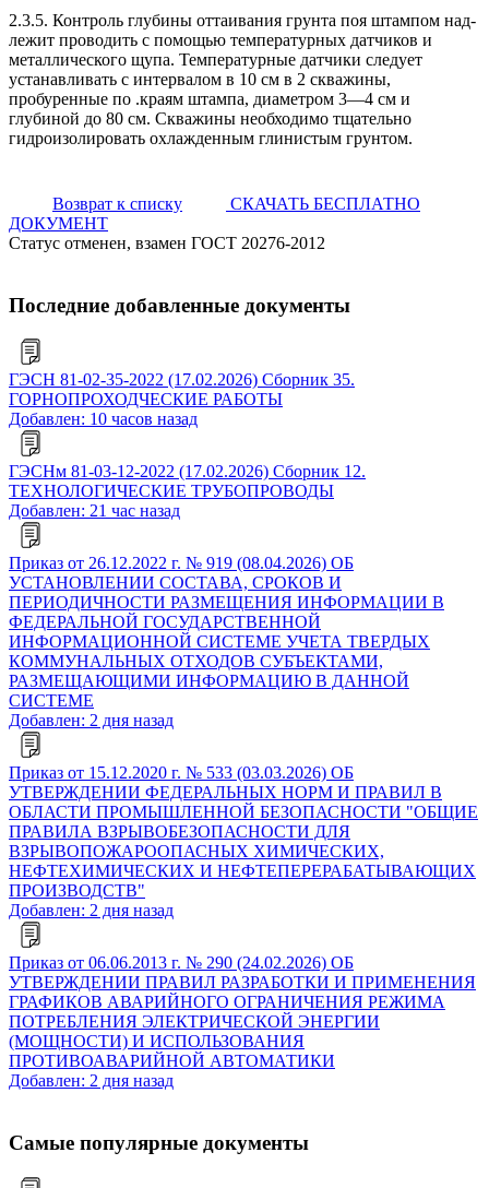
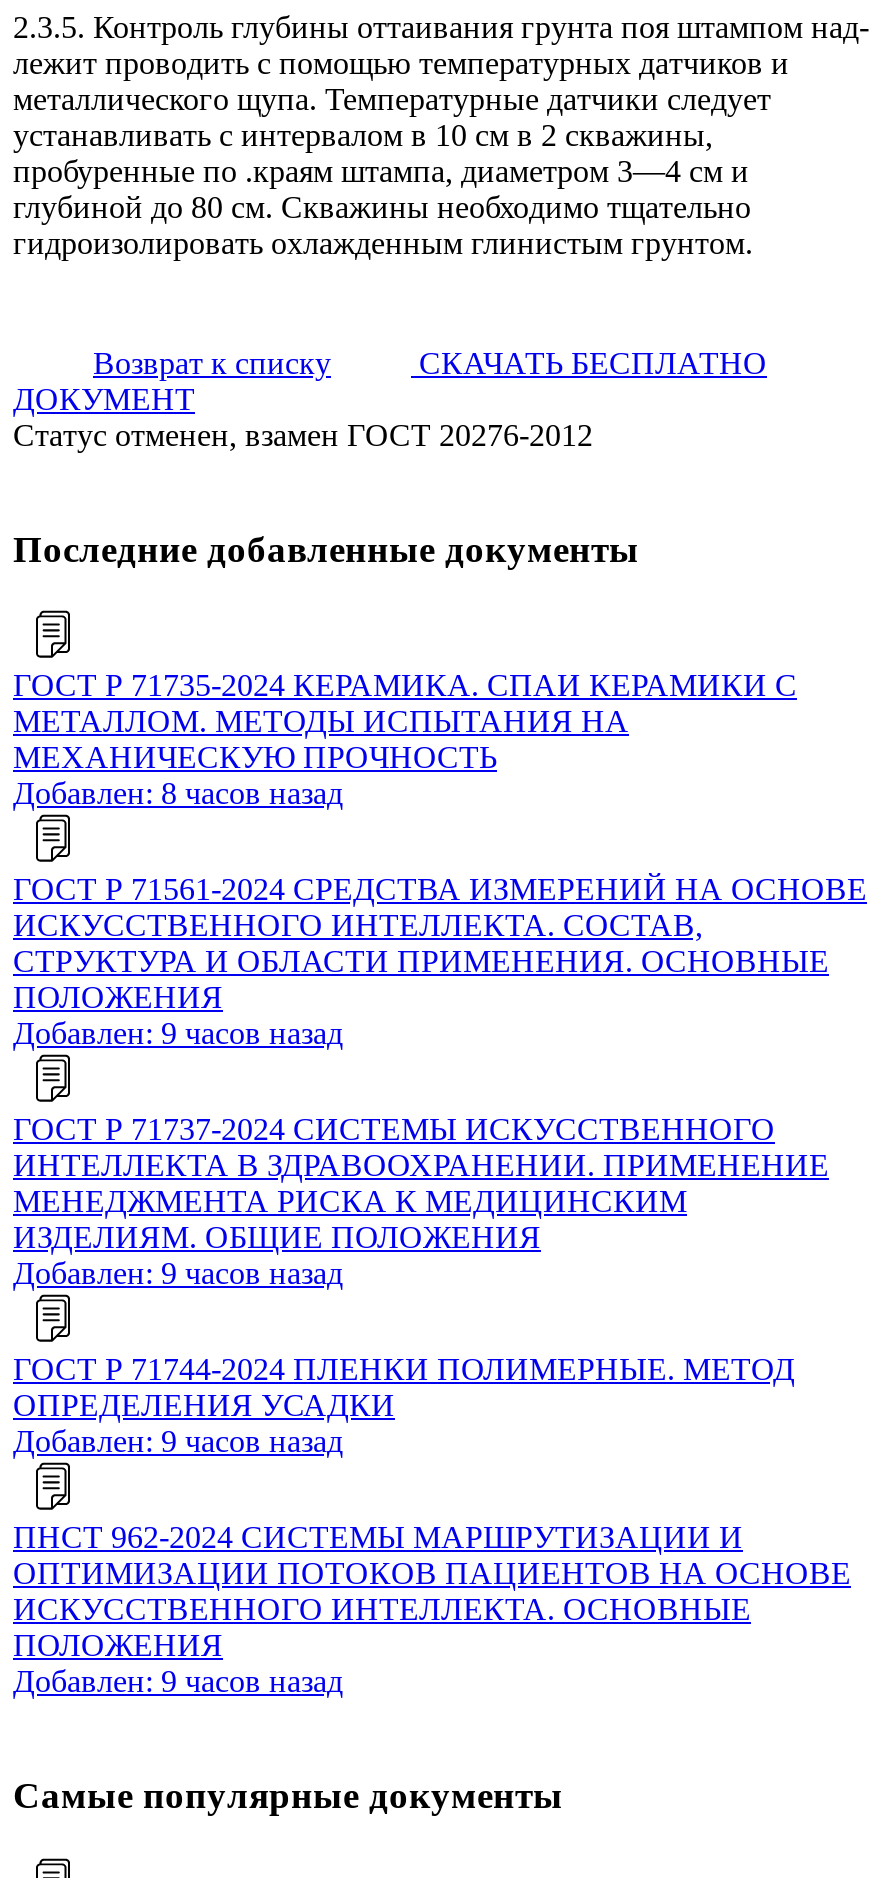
[9,370,355,428] ГЭСН 81-02-35-2022 (17.02.2026) Сборник 35. | ГОРНОПРОХОДЧЕСКИЕ РАБОТЫ | Добавлен: 10 часов назад -> [13,669,797,811] ГОСТ Р 71735-2024 КЕРАМИКА. СПАИ КЕРАМИКИ С | МЕТАЛЛОМ. МЕТОДЫ ИСПЫТАНИЯ НА | МЕХАНИЧЕСКУЮ ПРОЧНОСТЬ | Добавлен: 8 часов назад
[9,462,366,520] ГЭСНм 81-03-12-2022 (17.02.2026) Сборник 12. | ТЕХНОЛОГИЧЕСКИЕ ТРУБОПРОВОДЫ | Добавлен: 21 час назад -> [13,873,867,1051] ГОСТ Р 71561-2024 СРЕДСТВА ИЗМЕРЕНИЙ НА ОСНОВЕ | ИСКУССТВЕННОГО ИНТЕЛЛЕКТА. СОСТАВ, | СТРУКТУРА И ОБЛАСТИ ПРИМЕНЕНИЯ. ОСНОВНЫЕ | ПОЛОЖЕНИЯ | Добавлен: 9 часов назад
[9,554,444,730] Приказ от 26.12.2022 г. № 919 (08.04.2026) ОБ | УСТАНОВЛЕНИИ СОСТАВА, СРОКОВ И | ПЕРИОДИЧНОСТИ РАЗМЕЩЕНИЯ ИНФОРМАЦИИ В | ФЕДЕРАЛЬНОЙ ГОСУДАРСТВЕННОЙ | ИНФОРМАЦИОННОЙ СИСТЕМЕ УЧЕТА ТВЕРДЫХ | КОММУНАЛЬНЫХ ОТХОДОВ СУБЪЕКТАМИ, | РАЗМЕЩАЮЩИМИ ИНФОРМАЦИЮ В ДАННОЙ | СИСТЕМЕ | Добавлен: 2 дня назад -> [13,1113,829,1291] ГОСТ Р 71737-2024 СИСТЕМЫ ИСКУССТВЕННОГО | ИНТЕЛЛЕКТА В ЗДРАВООХРАНЕНИИ. ПРИМЕНЕНИЕ | МЕНЕДЖМЕНТА РИСКА К МЕДИЦИНСКИМ | ИЗДЕЛИЯМ. ОБЩИЕ ПОЛОЖЕНИЯ | Добавлен: 9 часов назад
[9,764,478,920] Приказ от 15.12.2020 г. № 533 (03.03.2026) ОБ | УТВЕРЖДЕНИИ ФЕДЕРАЛЬНЫХ НОРМ И ПРАВИЛ В | ОБЛАСТИ ПРОМЫШЛЕННОЙ БЕЗОПАСНОСТИ "ОБЩИЕ | ПРАВИЛА ВЗРЫВОБЕЗОПАСНОСТИ ДЛЯ | ВЗРЫВОПОЖАРООПАСНЫХ ХИМИЧЕСКИХ, | НЕФТЕХИМИЧЕСКИХ И НЕФТЕПЕРЕРАБАТЫВАЮЩИХ | ПРОИЗВОДСТВ" | Добавлен: 2 дня назад -> [13,1353,795,1459] ГОСТ Р 71744-2024 ПЛЕНКИ ПОЛИМЕРНЫЕ. МЕТОД | ОПРЕДЕЛЕНИЯ УСАДКИ | Добавлен: 9 часов назад
[9,954,476,1090] Приказ от 06.06.2013 г. № 290 (24.02.2026) ОБ | УТВЕРЖДЕНИИ ПРАВИЛ РАЗРАБОТКИ И ПРИМЕНЕНИЯ | ГРАФИКОВ АВАРИЙНОГО ОГРАНИЧЕНИЯ РЕЖИМА | ПОТРЕБЛЕНИЯ ЭЛЕКТРИЧЕСКОЙ ЭНЕРГИИ | (МОЩНОСТИ) И ИСПОЛЬЗОВАНИЯ | ПРОТИВОАВАРИЙНОЙ АВТОМАТИКИ | Добавлен: 2 дня назад -> [13,1521,851,1699] ПНСТ 962-2024 СИСТЕМЫ МАРШРУТИЗАЦИИ И | ОПТИМИЗАЦИИ ПОТОКОВ ПАЦИЕНТОВ НА ОСНОВЕ | ИСКУССТВЕННОГО ИНТЕЛЛЕКТА. ОСНОВНЫЕ | ПОЛОЖЕНИЯ | Добавлен: 9 часов назад

